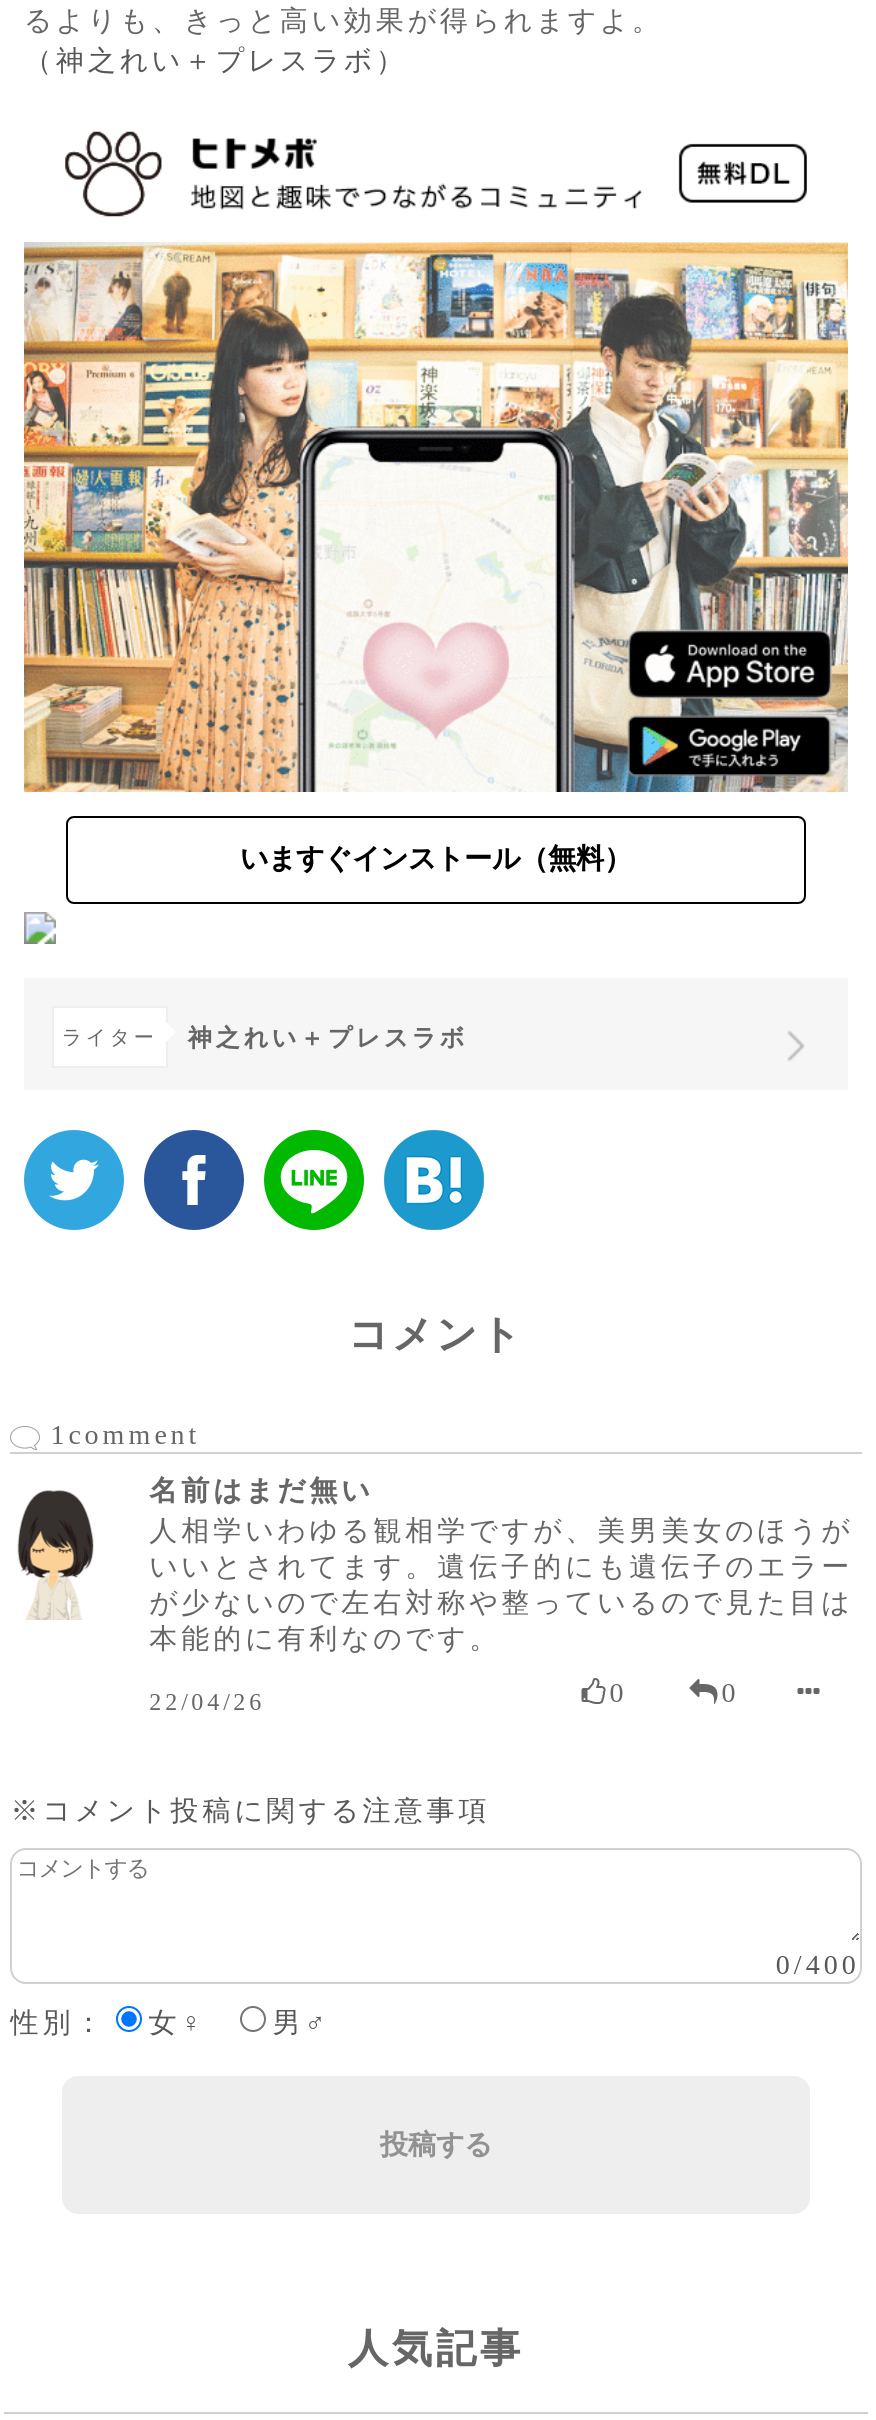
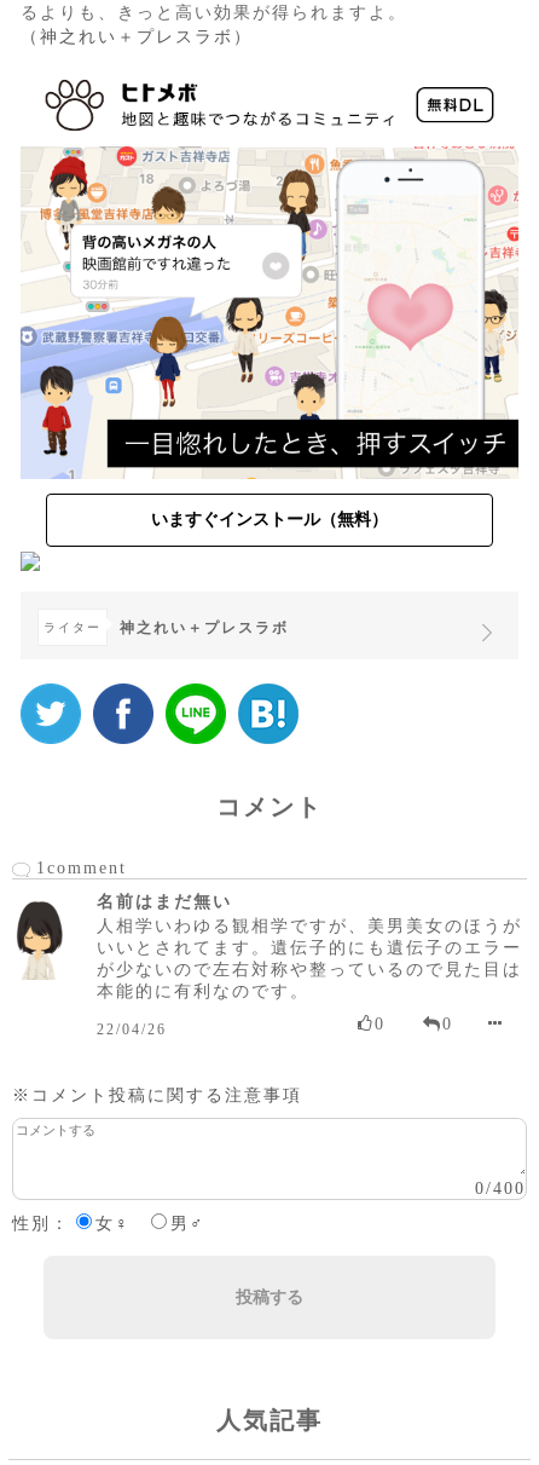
[22,240,850,794] [image] -> [21,145,520,480] [image]

